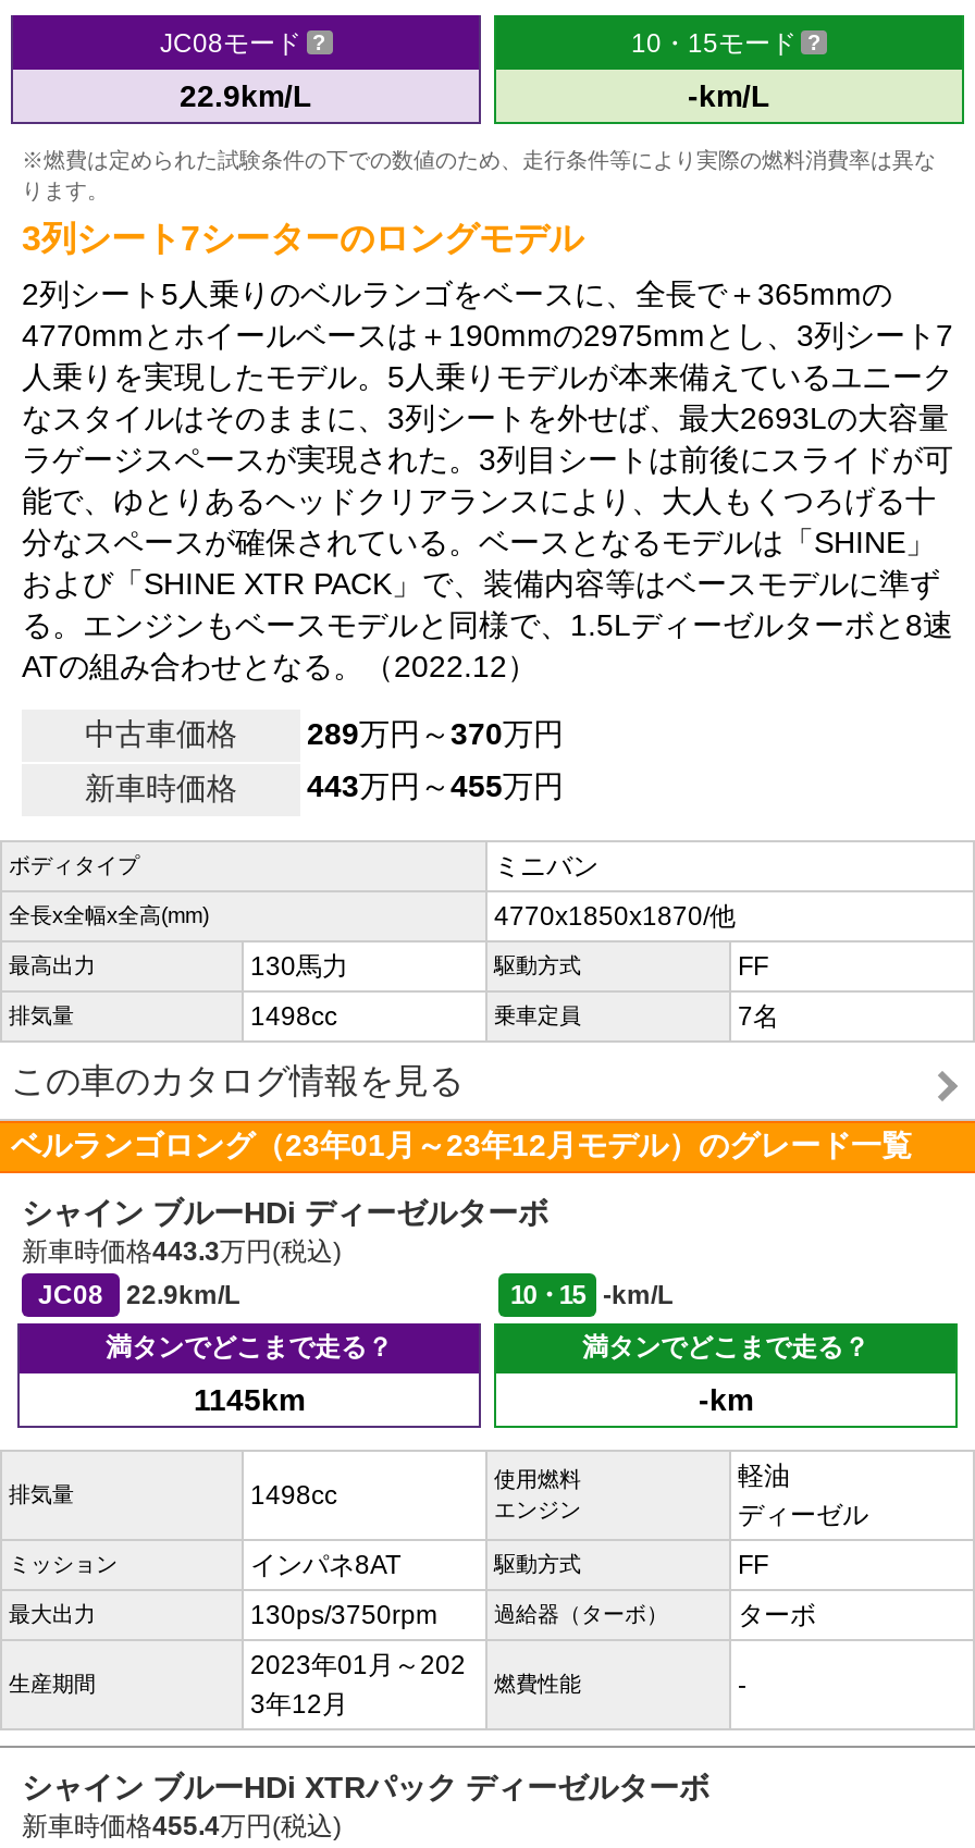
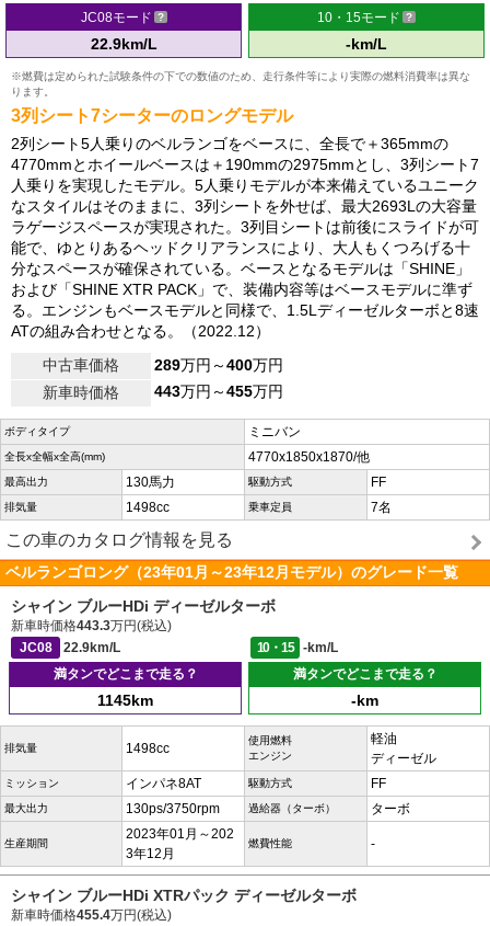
[85,717,564,751] 中古車価格 289万円～370万円 -> [43,356,283,374] 中古車価格 289万円～400万円

